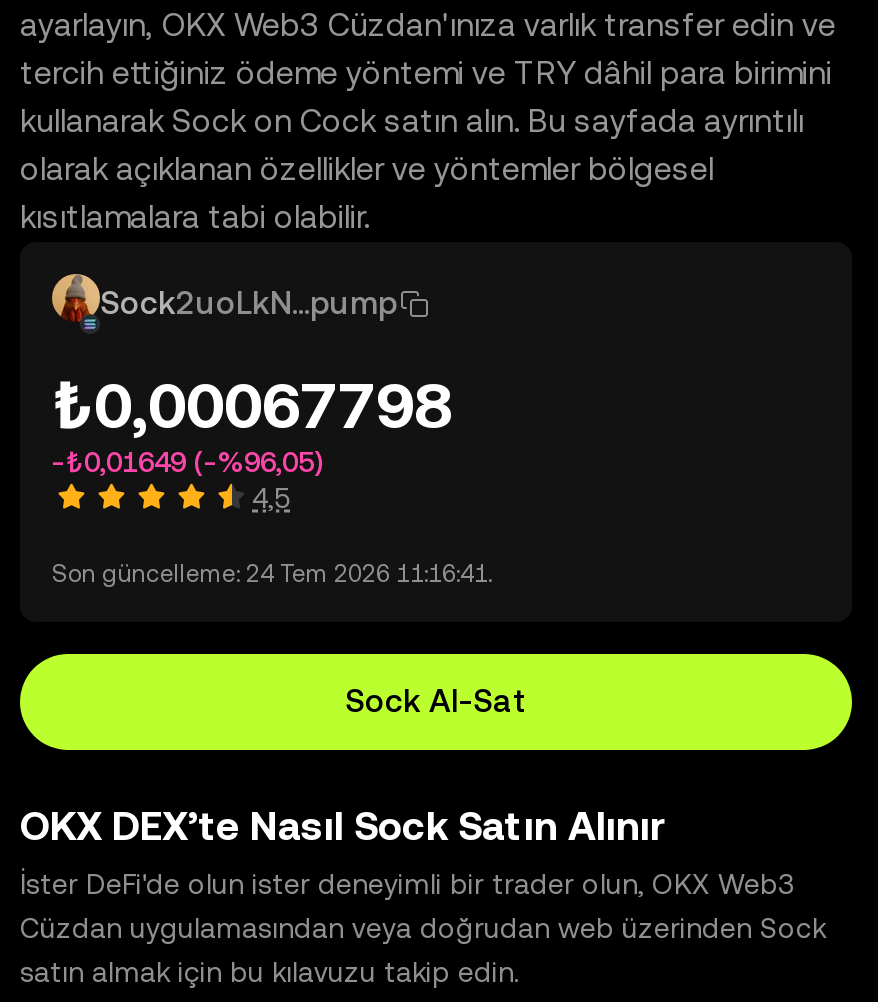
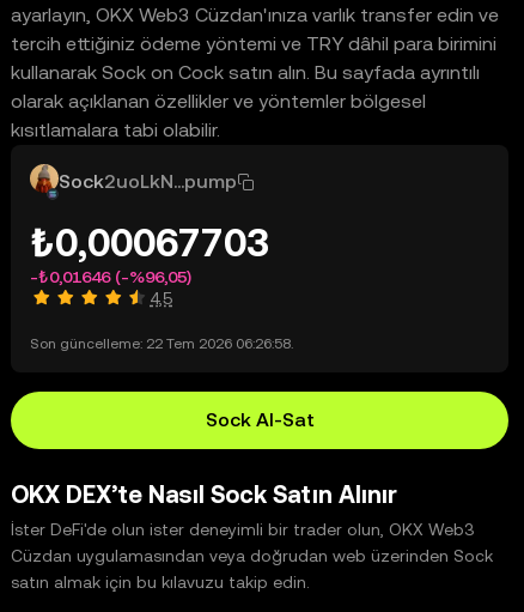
[52,368,452,442] ₺0,00067798 -> [30,220,269,265] ₺0,00067703
[52,446,322,478] -₺0,01649 (-%96,05) -> [30,267,191,286] -₺0,01646 (-%96,05)
[52,560,492,588] Son güncelleme: 24 Tem 2026 11:16:41. -> [30,335,293,352] Son güncelleme: 22 Tem 2026 06:26:58.

